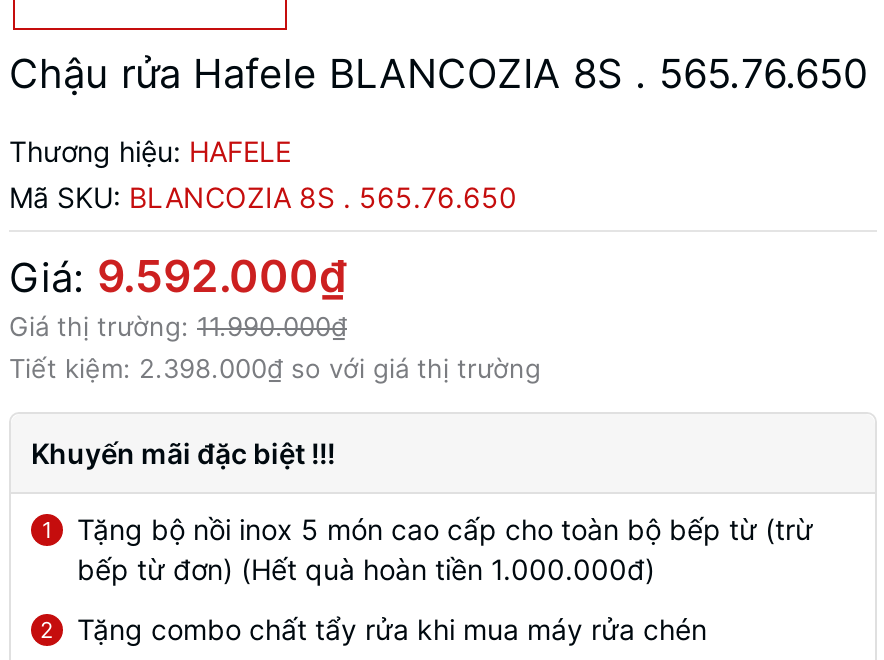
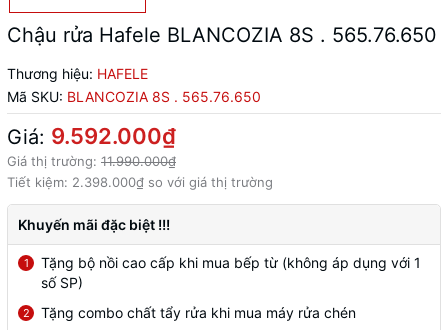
[77,511,813,585] Tặng bộ nồi inox 5 món cao cấp cho toàn bộ bếp từ (trừ | bếp từ đơn) (Hết quà hoàn tiền 1.000.000đ) -> [41,254,421,291] Tặng bộ nồi cao cấp khi mua bếp từ (không áp dụng với 1 | số SP)

